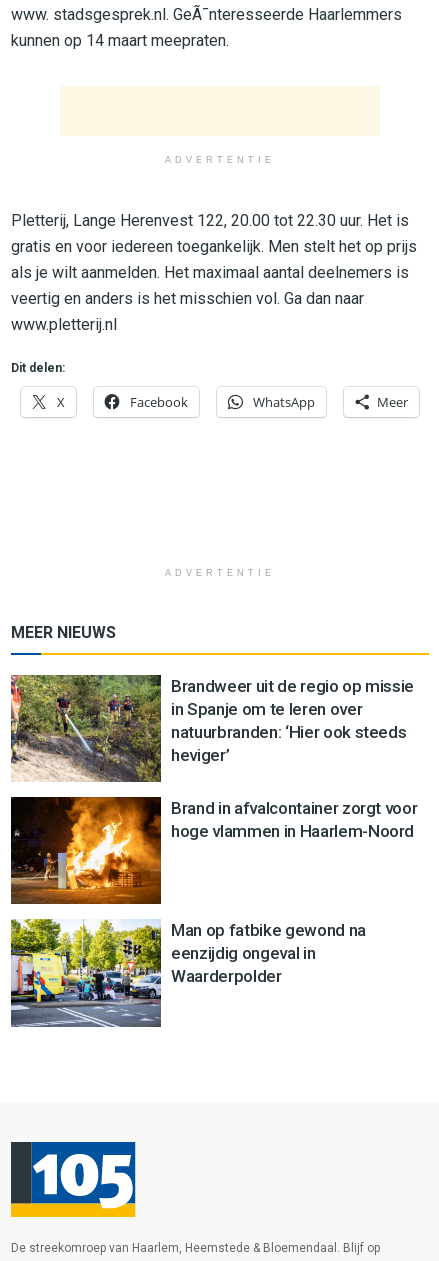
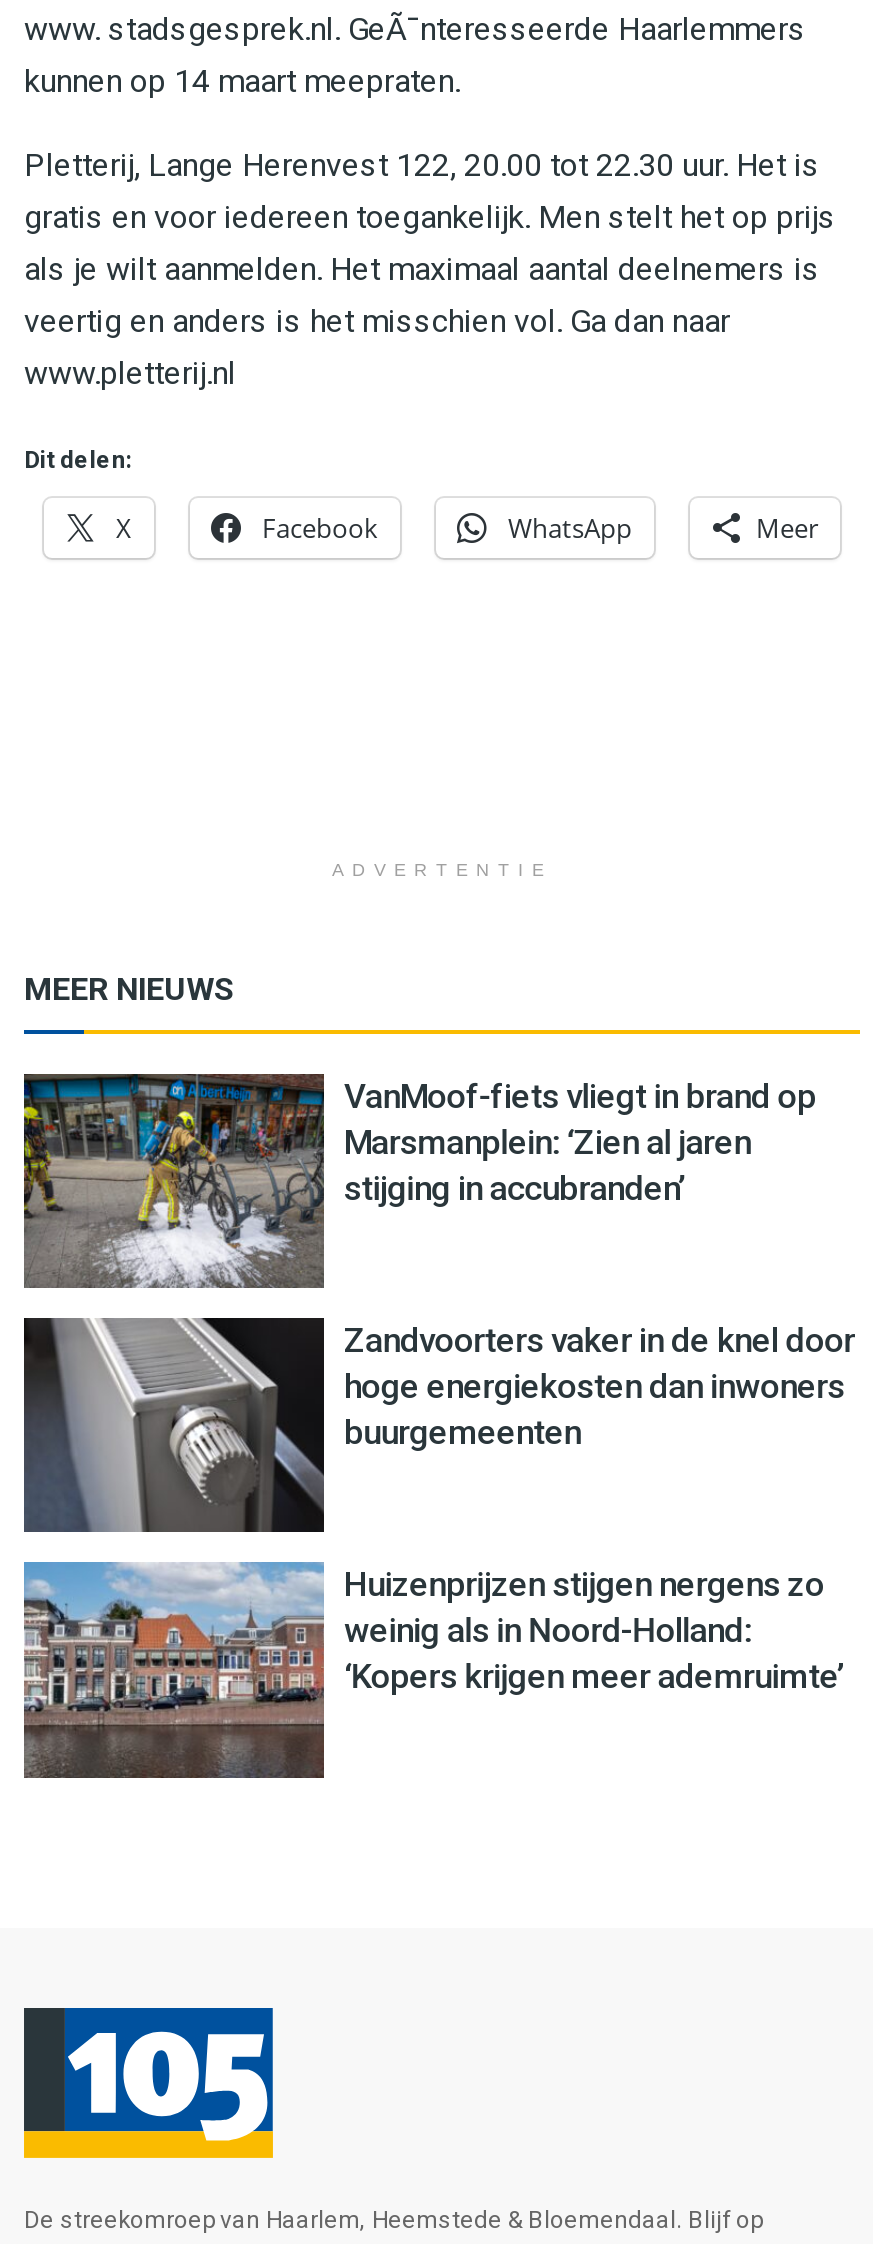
[165,155,275,165] ADVERTENTIE -> none
[10,674,414,782] [image] | Brandweer uit de regio op missie | in Spanje om te leren over | natuurbranden: ‘Hier ook steeds | heviger’ -> [22,1072,816,1290] [image] | VanMoof-fiets vliegt in brand op | Marsmanplein: ‘Zien al jaren | stijging in accubranden’
[10,796,417,905] [image] | Brand in afvalcontainer zorgt voor | hoge vlammen in Haarlem-Noord -> [22,1316,855,1534] [image] | Zandvoorters vaker in de knel door | hoge energiekosten dan inwoners | buurgemeenten
[10,918,366,1027] [image] | Man op fatbike gewond na | eenzijdig ongeval in | Waarderpolder -> [22,1560,844,1778] [image] | Huizenprijzen stijgen nergens zo | weinig als in Noord-Holland: | ‘Kopers krijgen meer ademruimte’

